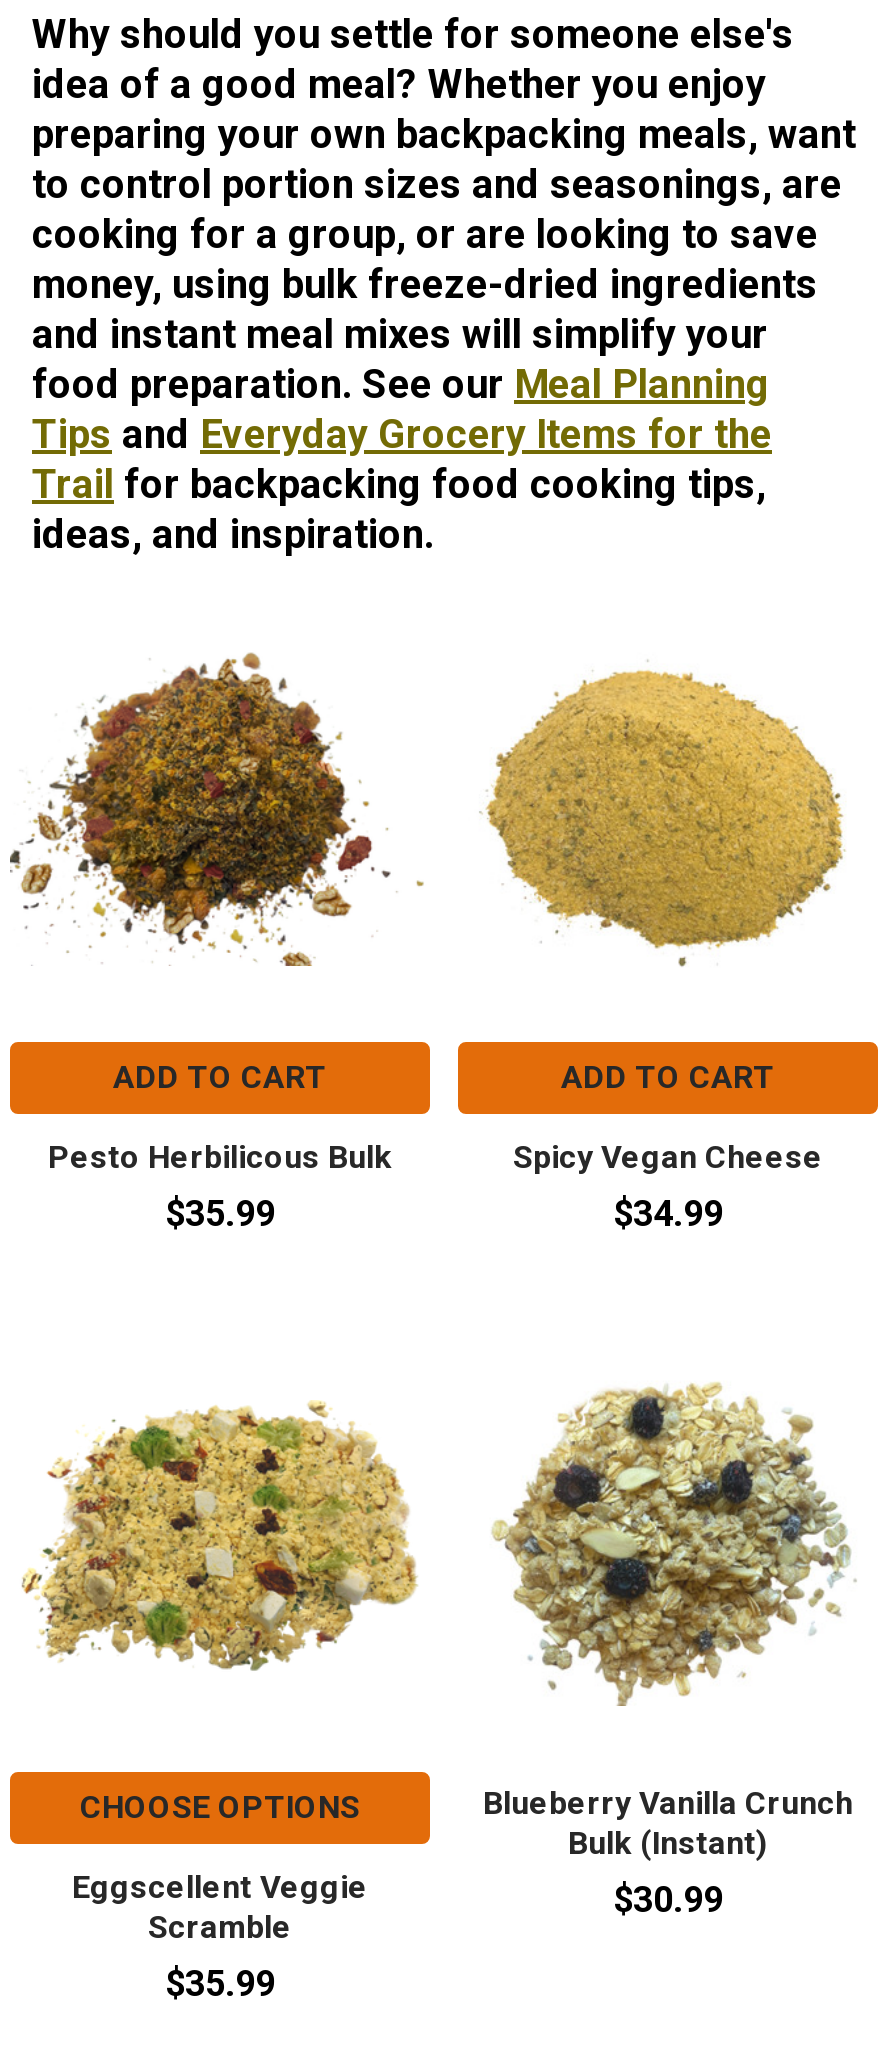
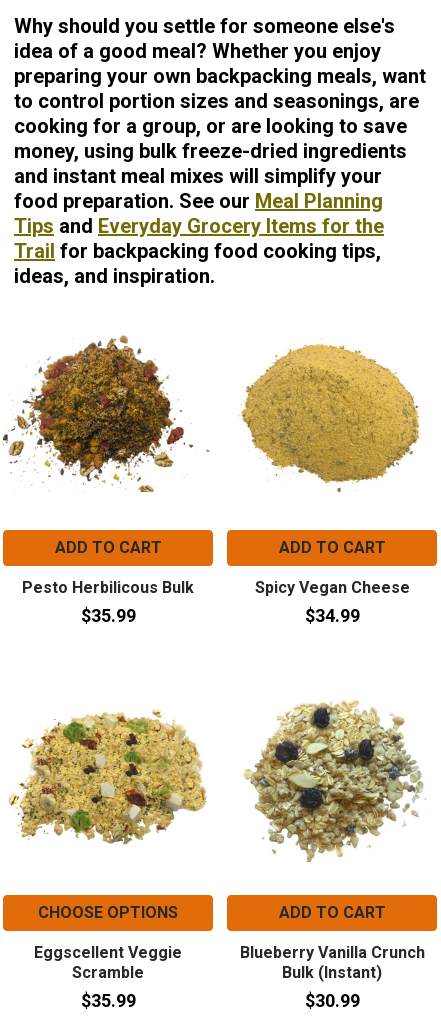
moved [483,1784,853,1920] -> [239,943,424,1011]: Blueberry Vanilla Crunch | Bulk (Instant) | $30.99
none -> [278,903,385,922] ADD TO CART

